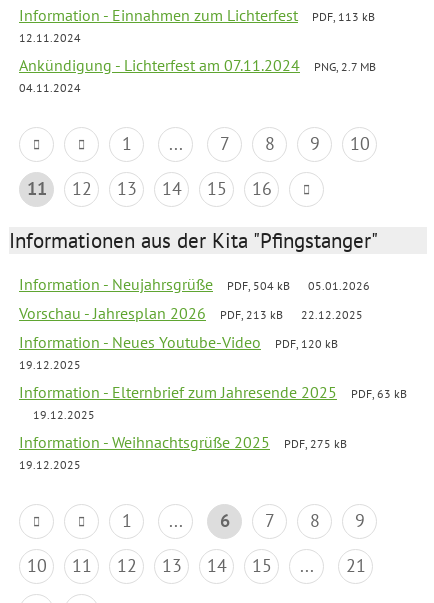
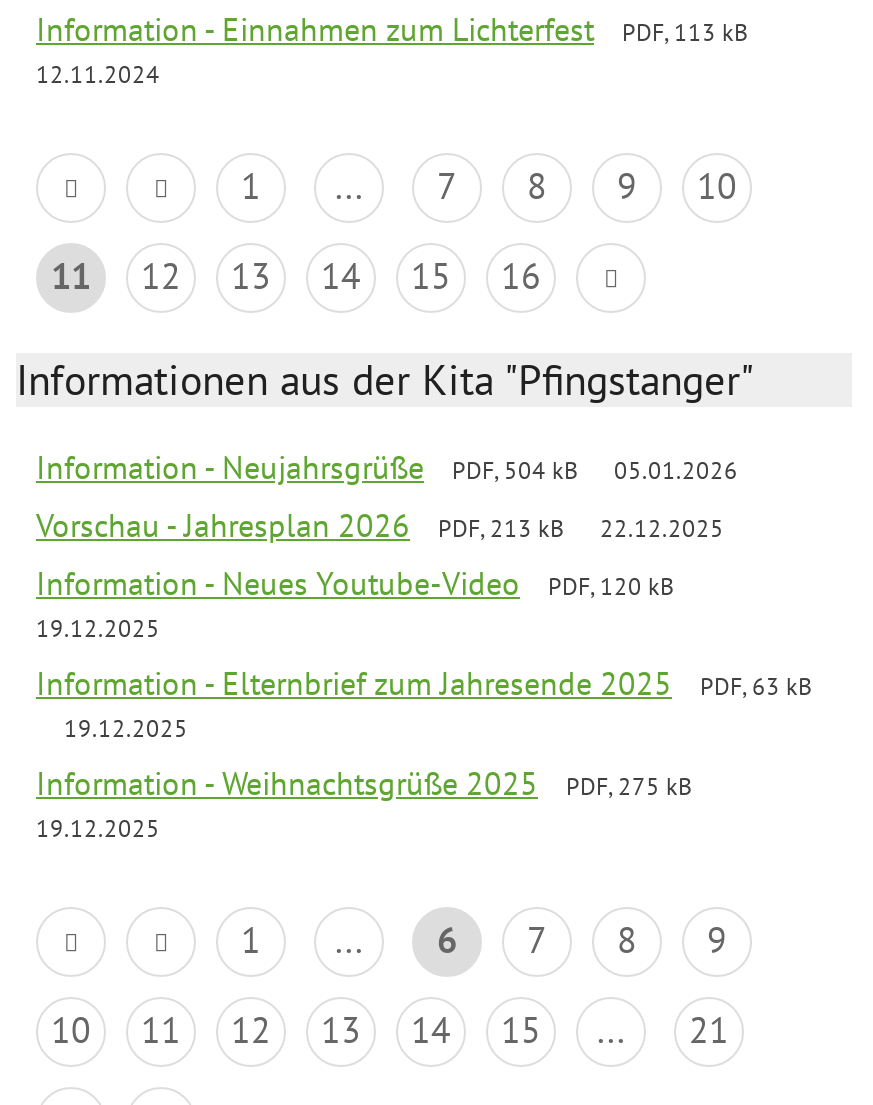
[19,55,376,95] Ankündigung - Lichterfest am 07.11.2024 | PNG, 2.7 MB | 04.11.2024 -> none

